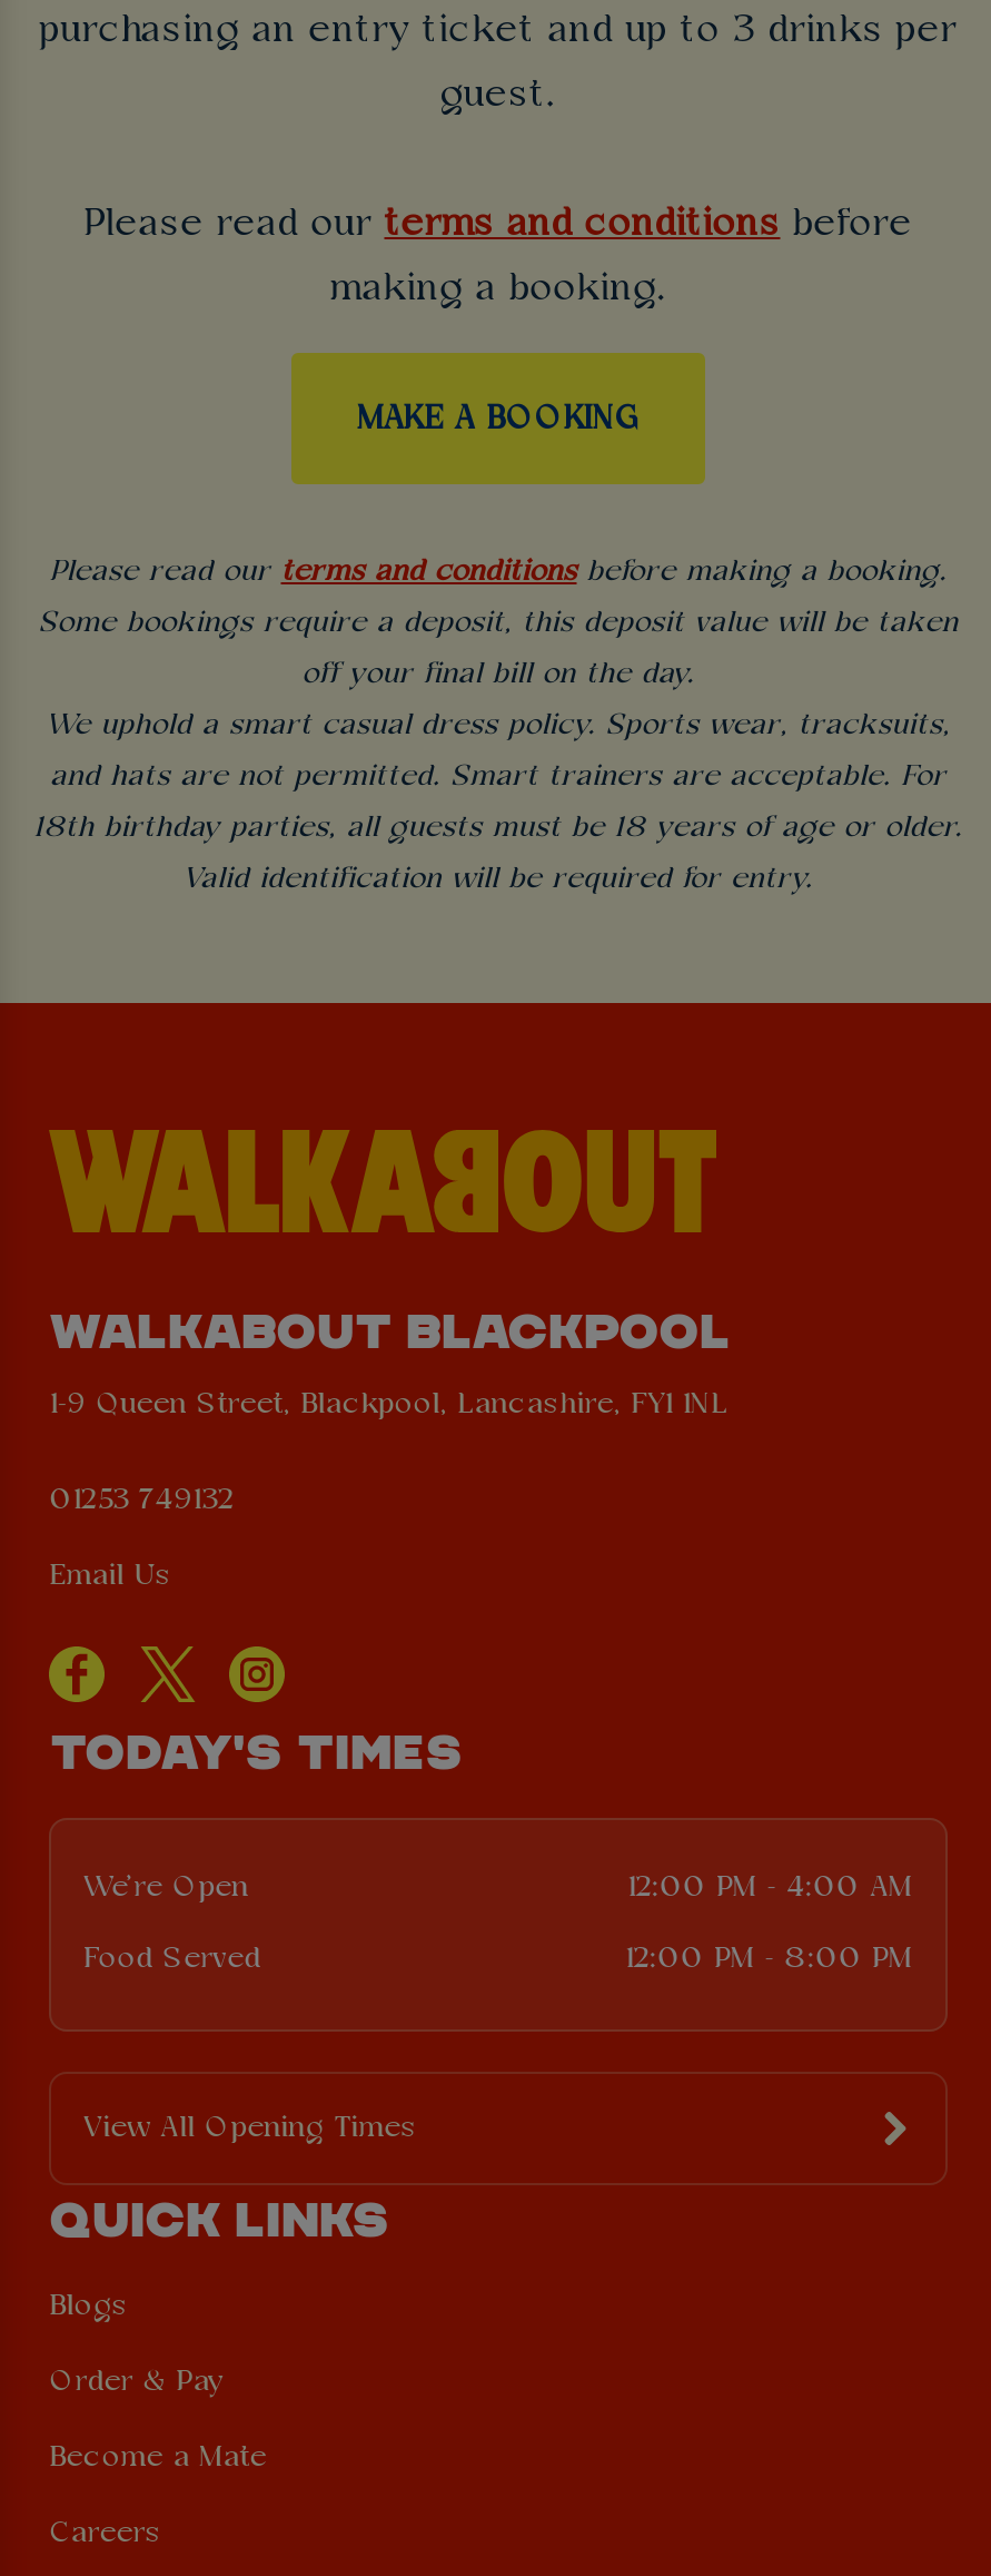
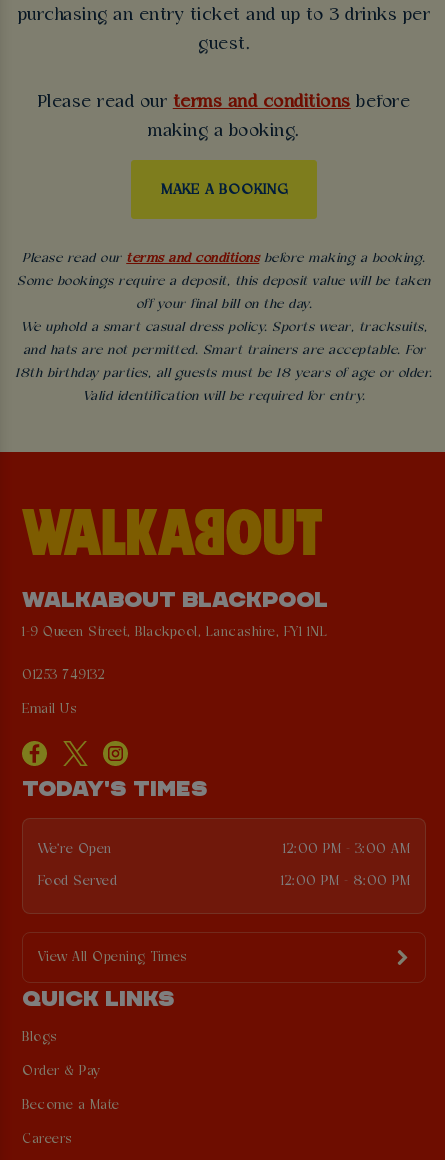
[628,1871,912,1905] 12:00 PM - 4:00 AM -> [283,842,410,857] 12:00 PM - 3:00 AM

